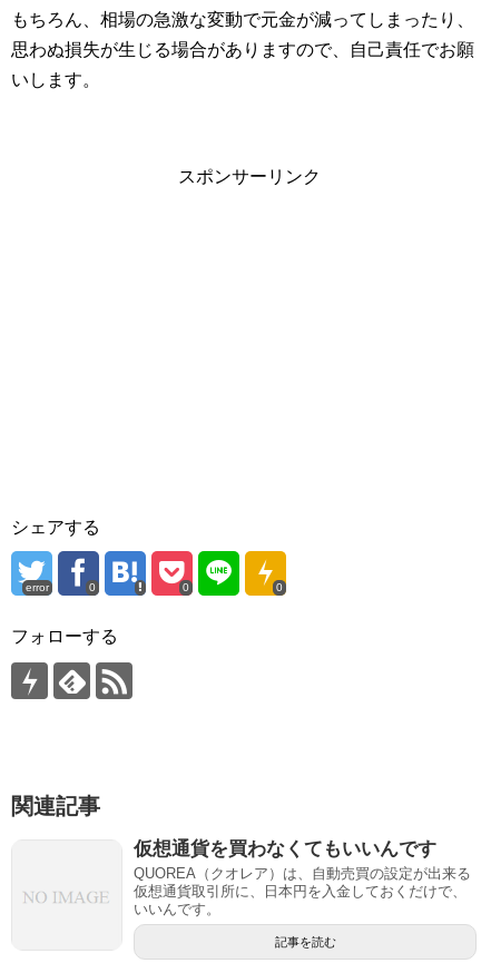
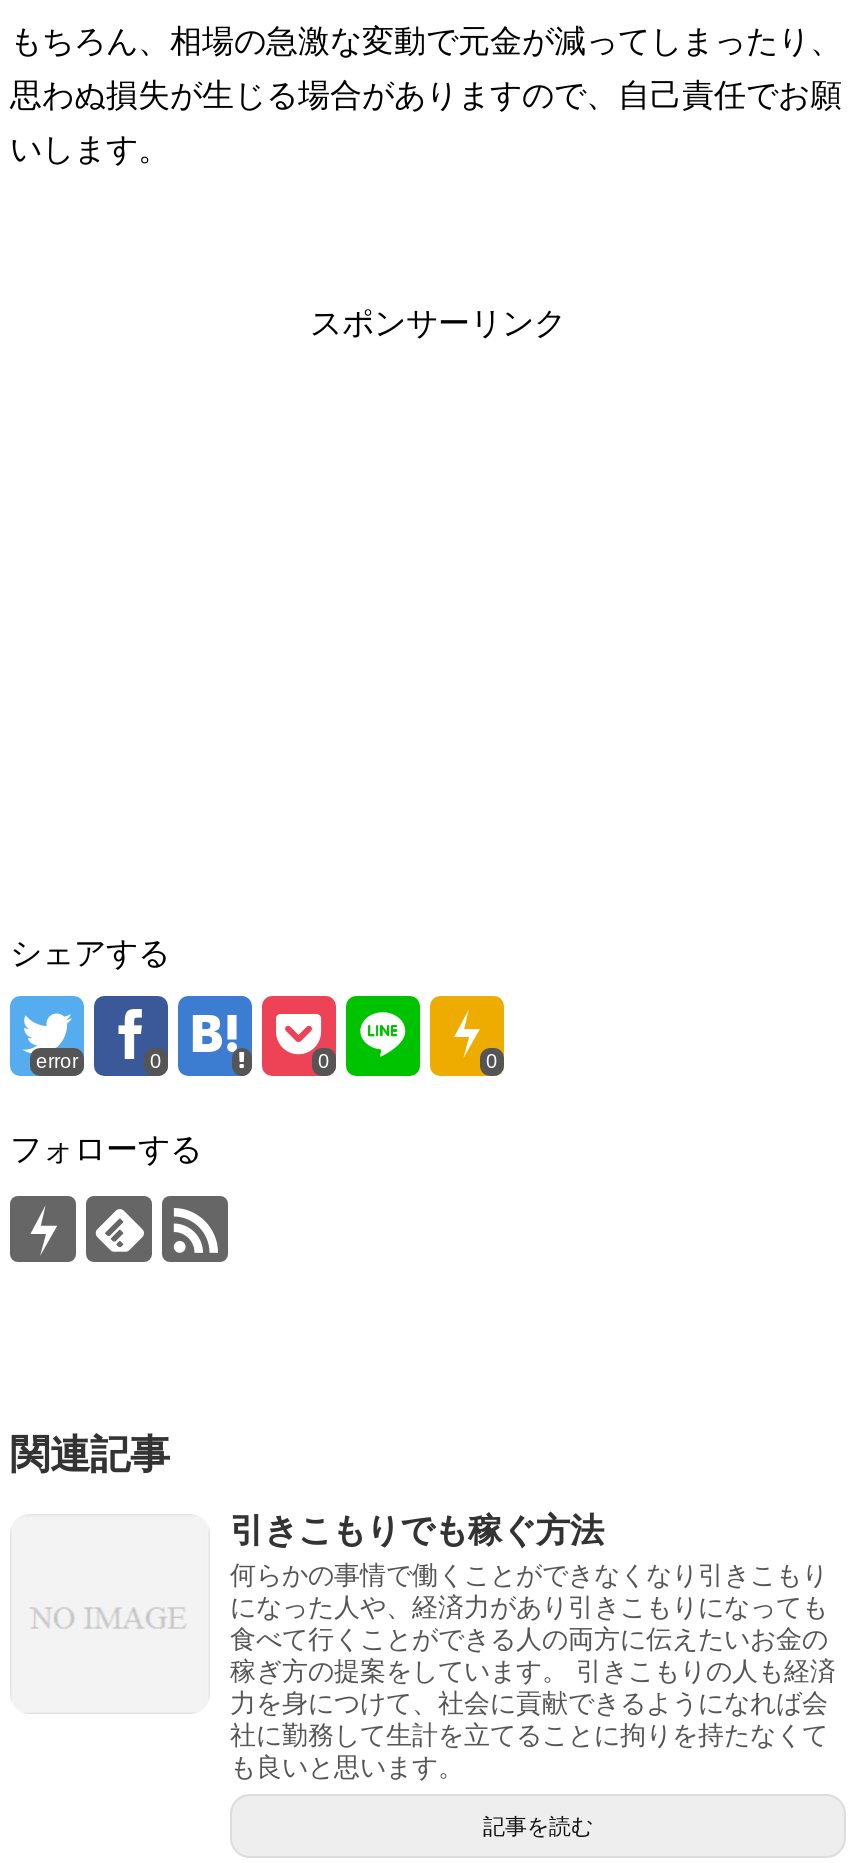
[134,838,471,917] 仮想通貨を買わなくてもいいんです | QUOREA（クオレア）は、自動売買の設定が出来る | 仮想通貨取引所に、日本円を入金しておくだけで、 | いいんです。 -> [230,1512,836,1782] 引きこもりでも稼ぐ方法 | 何らかの事情で働くことができなくなり引きこもり | になった人や、経済力があり引きこもりになっても | 食べて行くことができる人の両方に伝えたいお金の | 稼ぎ方の提案をしています。 引きこもりの人も経済 | 力を身につけて、社会に貢献できるようになれば会 | 社に勤務して生計を立てることに拘りを持たなくて | も良いと思います。

